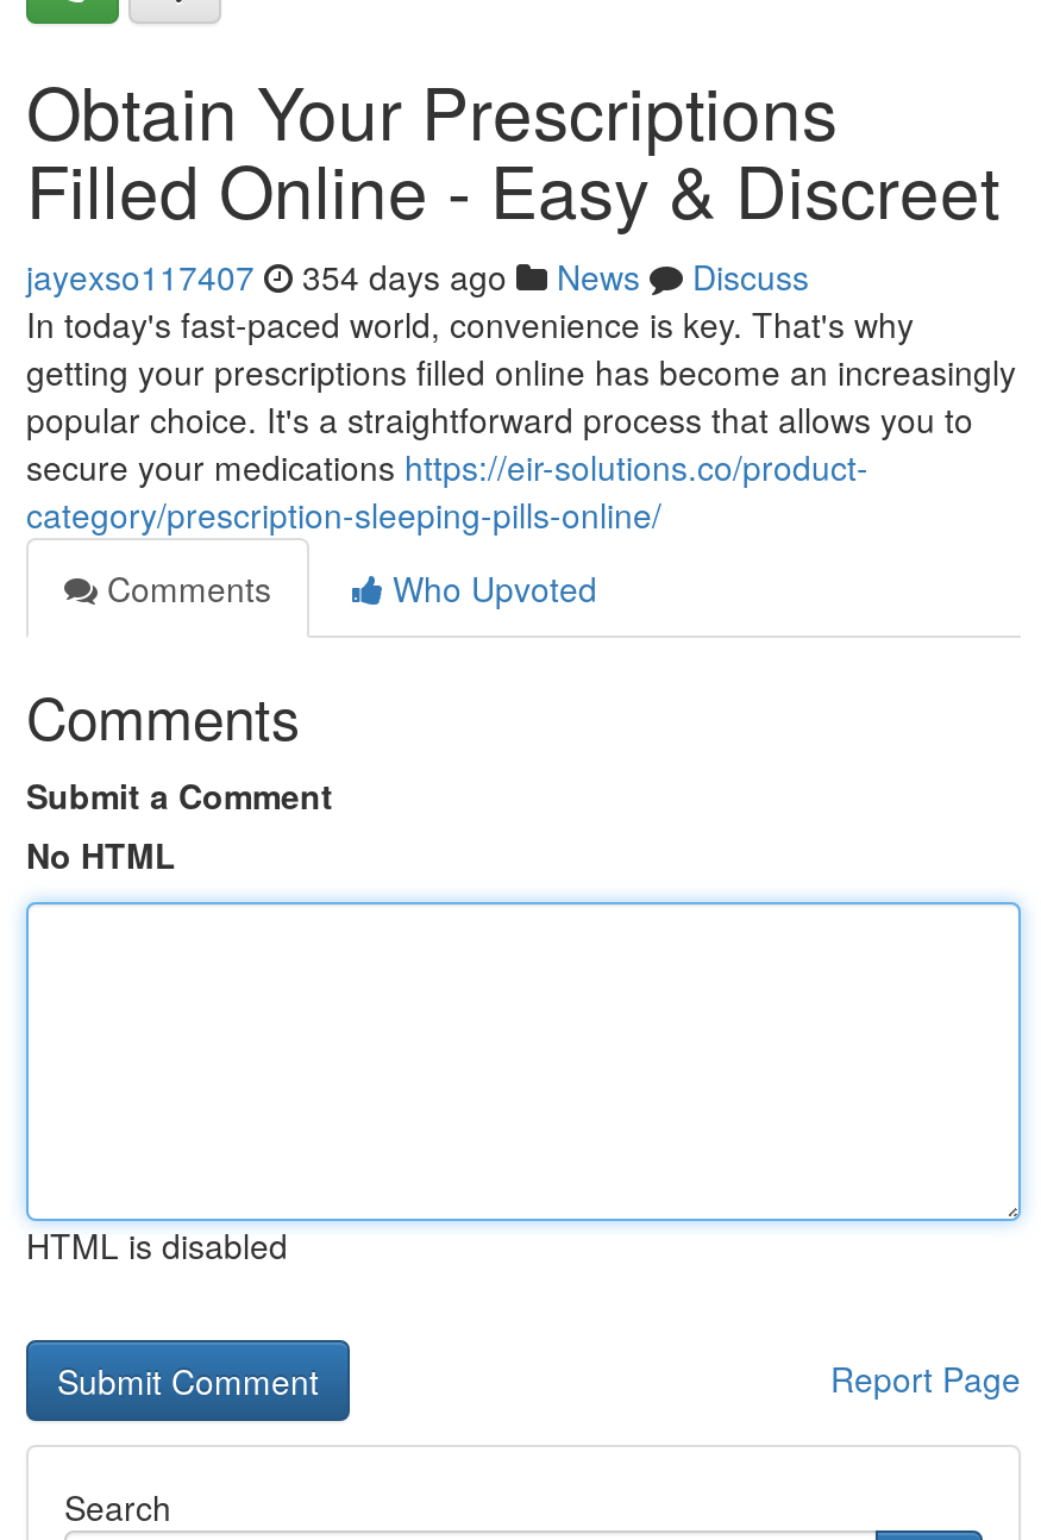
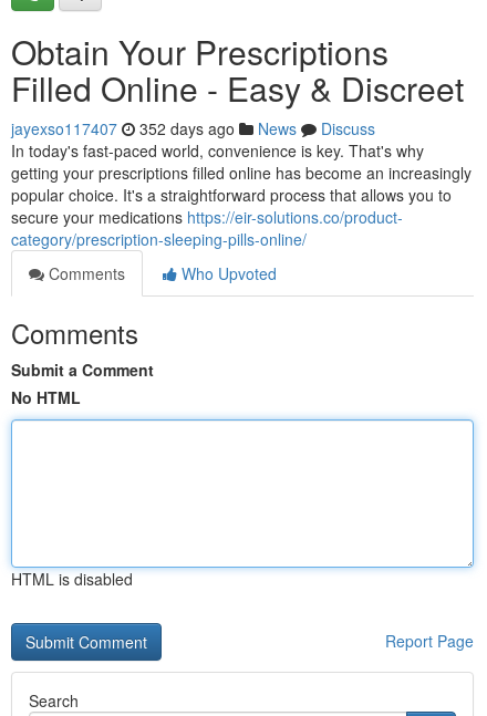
[26,252,809,300] jayexso117407 354 days ago News Discuss -> [11,117,375,139] jayexso117407 352 days ago News Discuss

